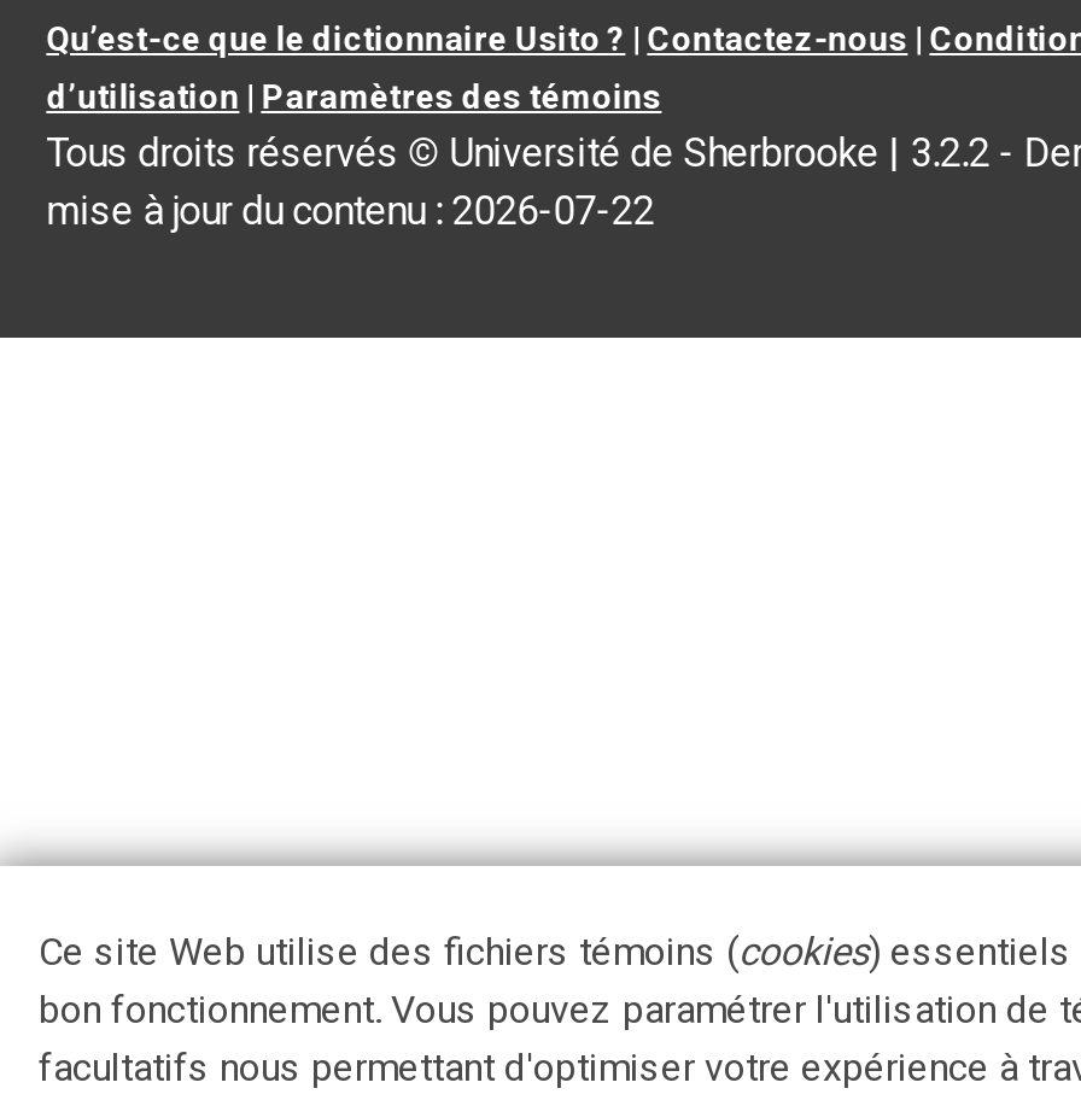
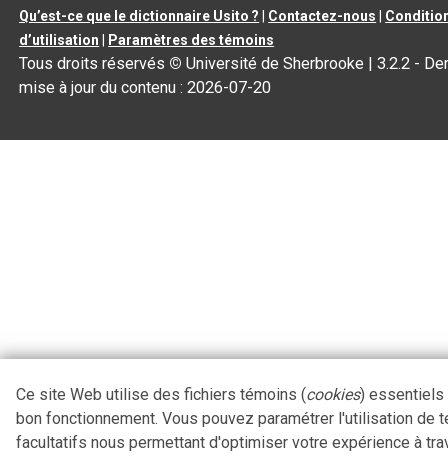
[46,187,654,233] mise à jour du contenu : 2026-07-22 -> [19,78,271,97] mise à jour du contenu : 2026-07-20

